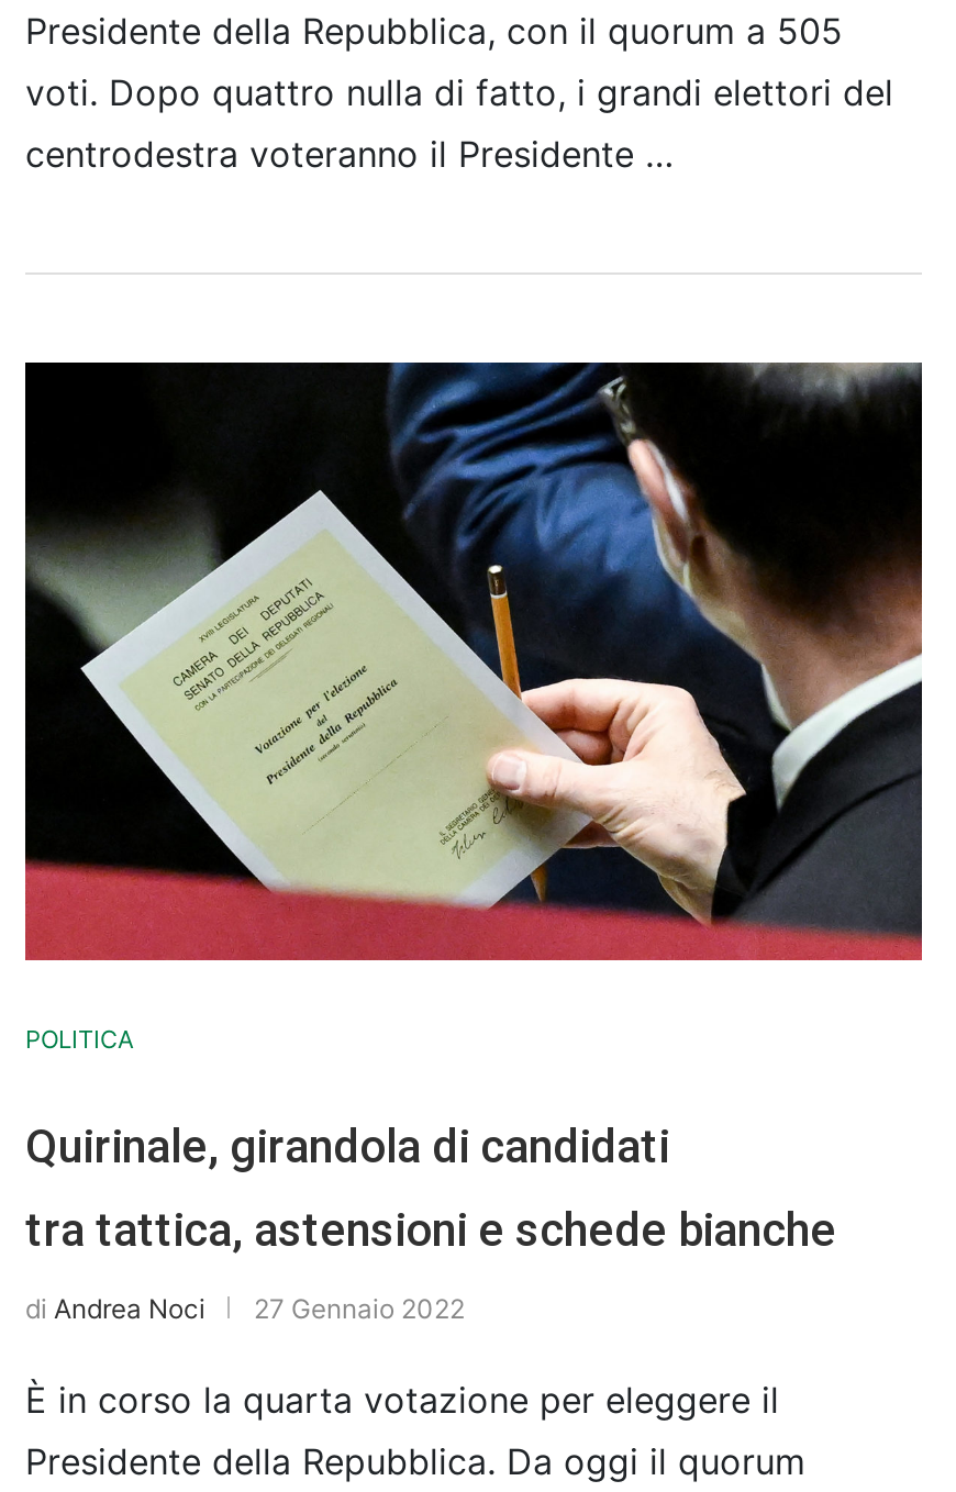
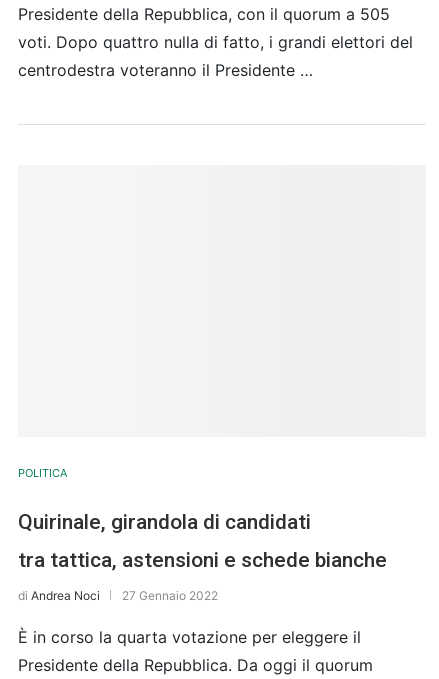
[23,360,924,962] [image] -> none

